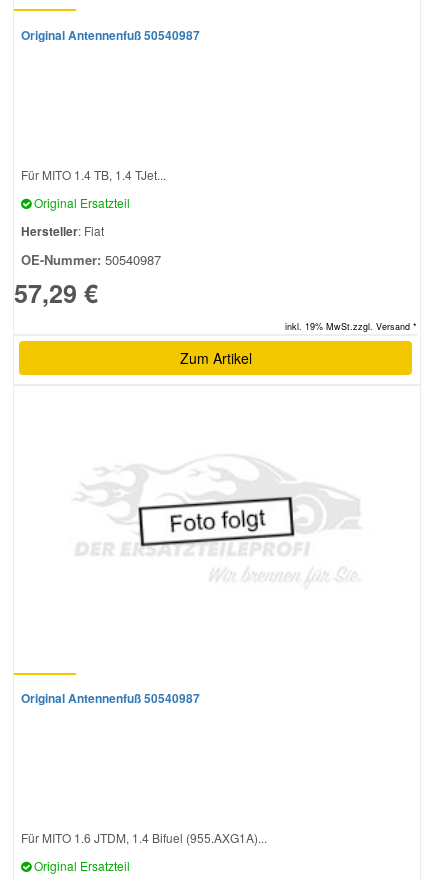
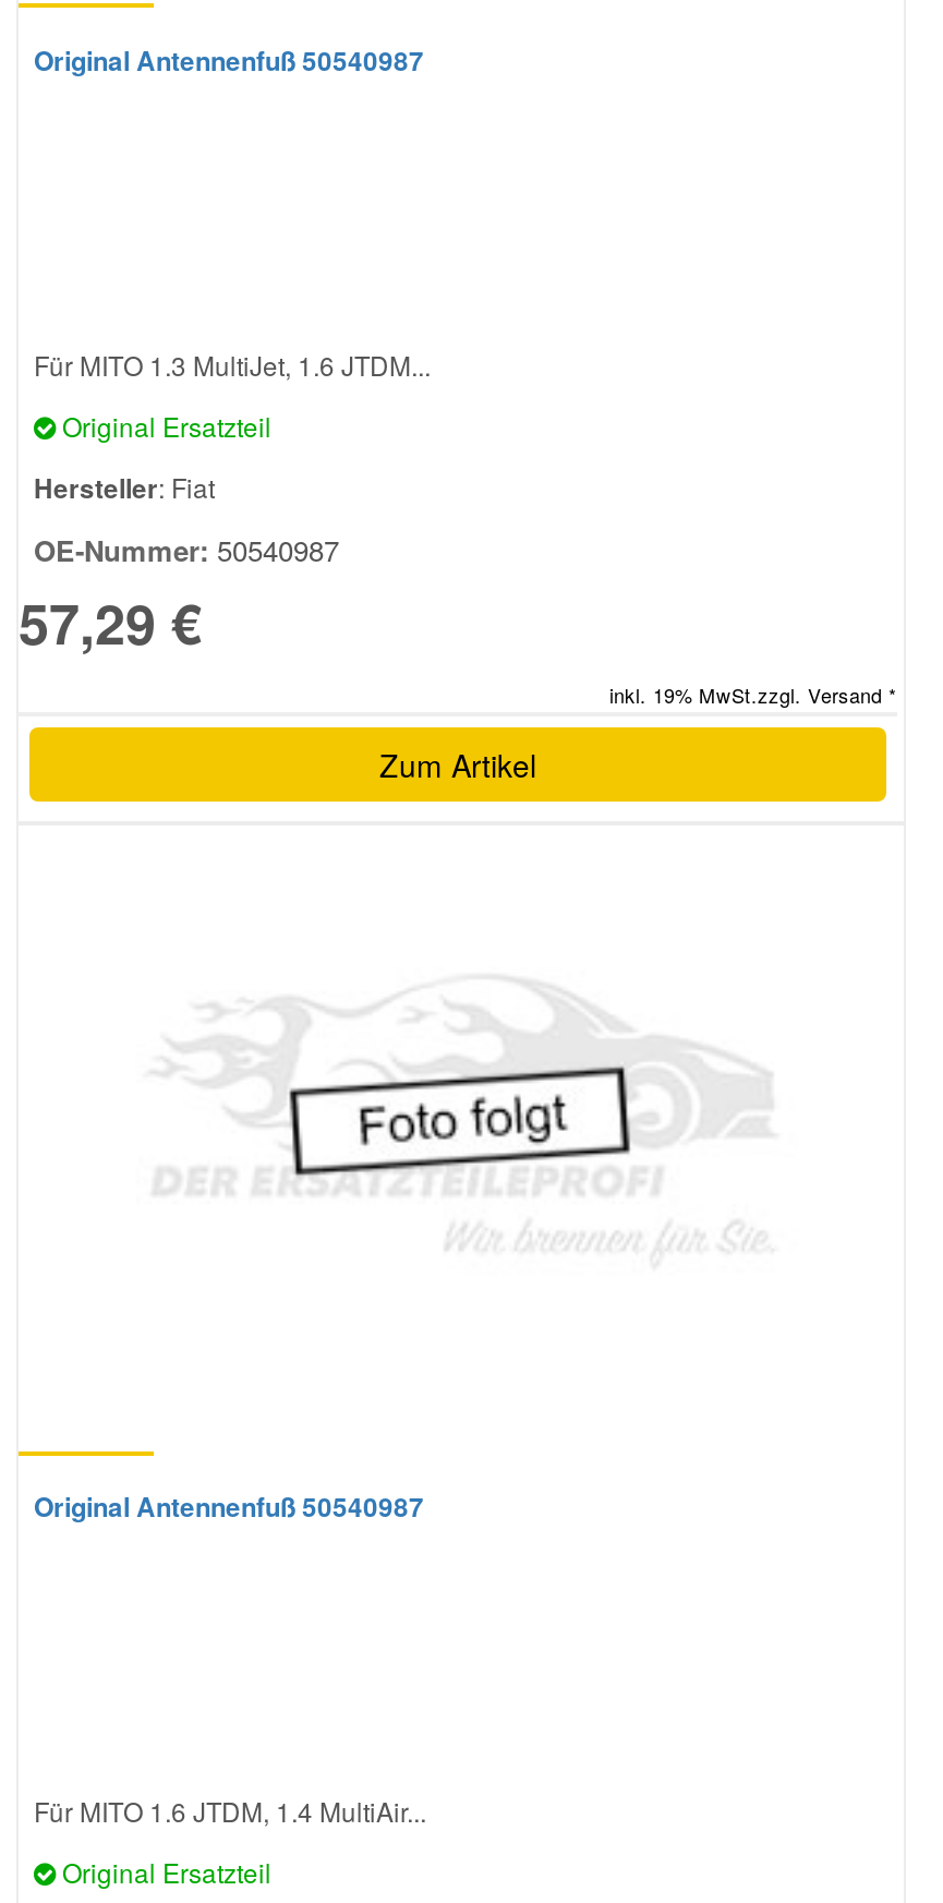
[21,166,166,183] Für MITO 1.4 TB, 1.4 TJet... -> [34,345,431,382] Für MITO 1.3 MultiJet, 1.6 JTDM...
[21,829,267,846] Für MITO 1.6 JTDM, 1.4 Bifuel (955.AXG1A)... -> [34,1792,426,1829] Für MITO 1.6 JTDM, 1.4 MultiAir...

